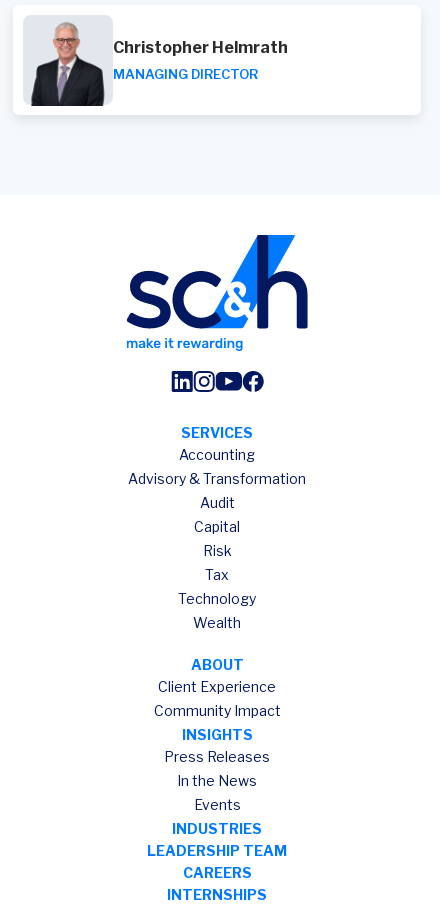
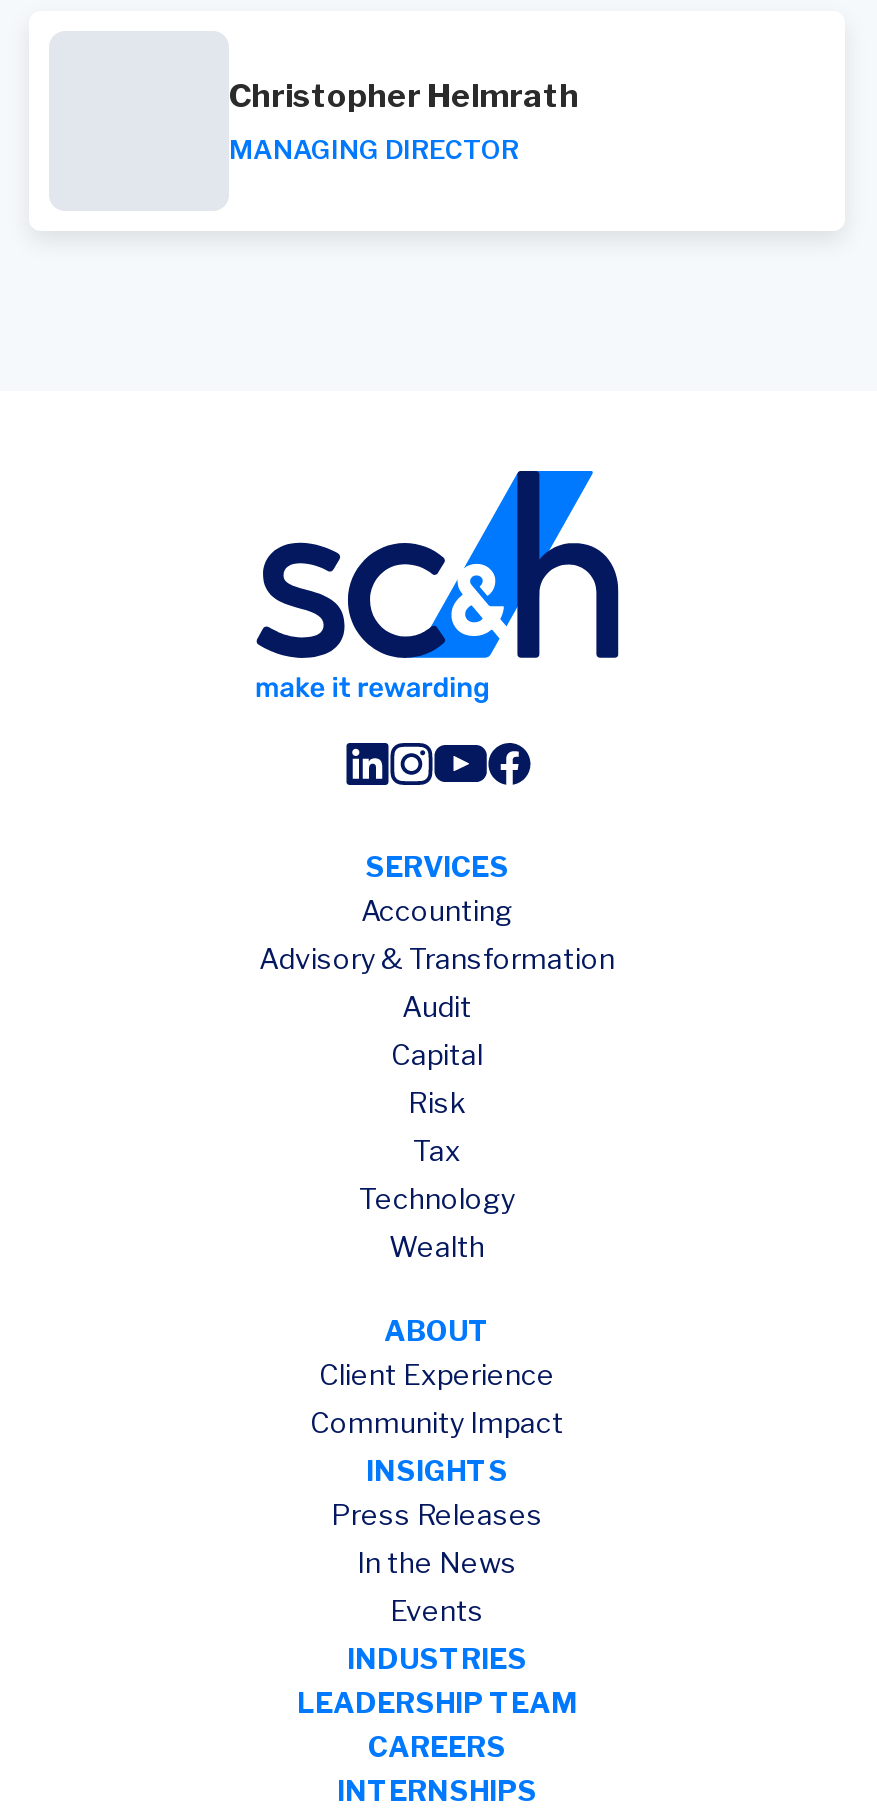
[30,22,105,107] [image] -> none

